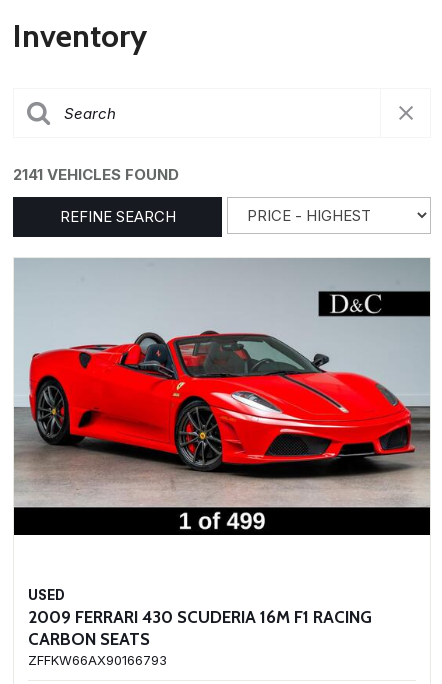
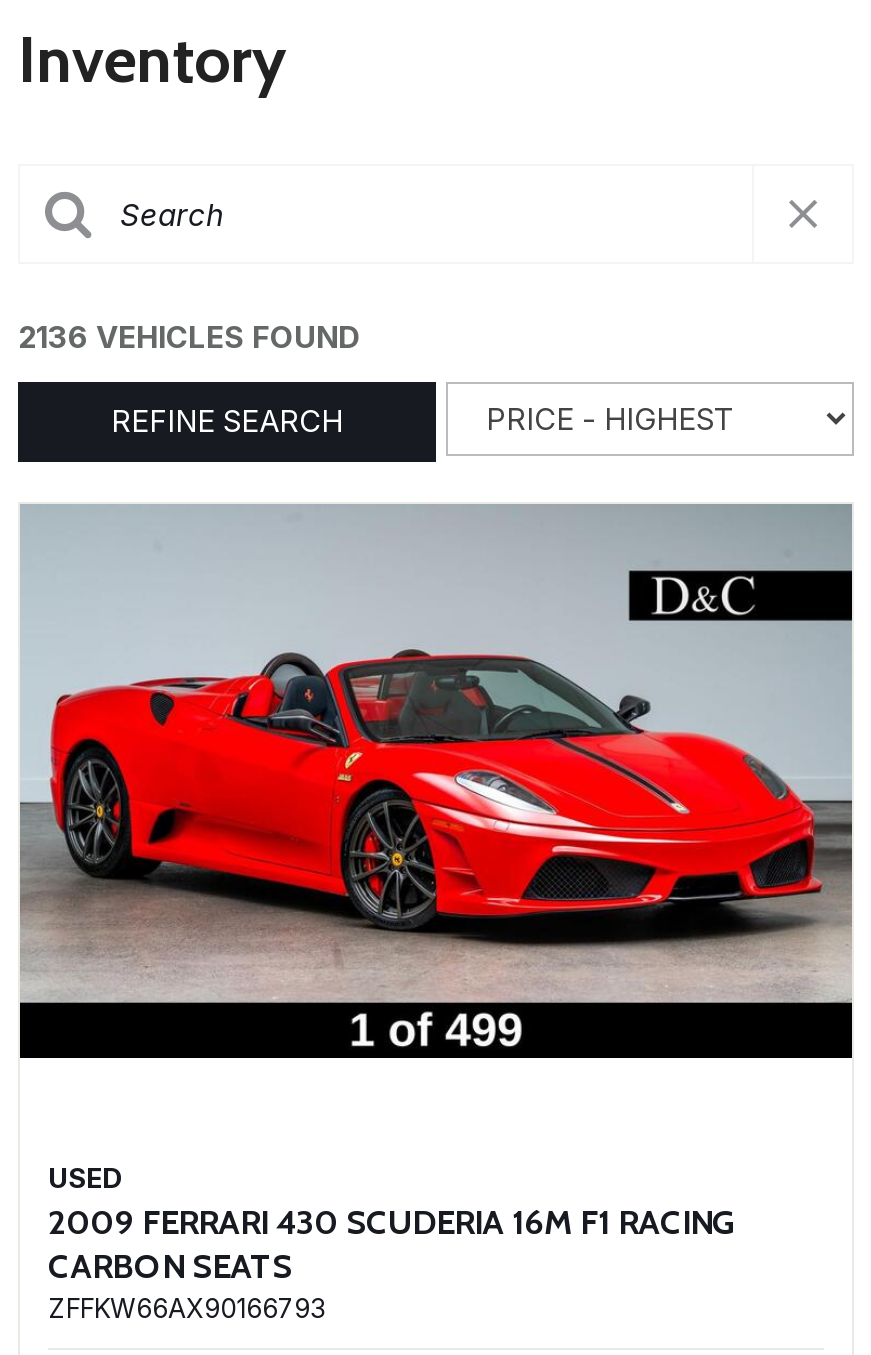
[13,165,179,184] 2141 VEHICLES FOUND -> [18,318,360,356] 2136 VEHICLES FOUND

